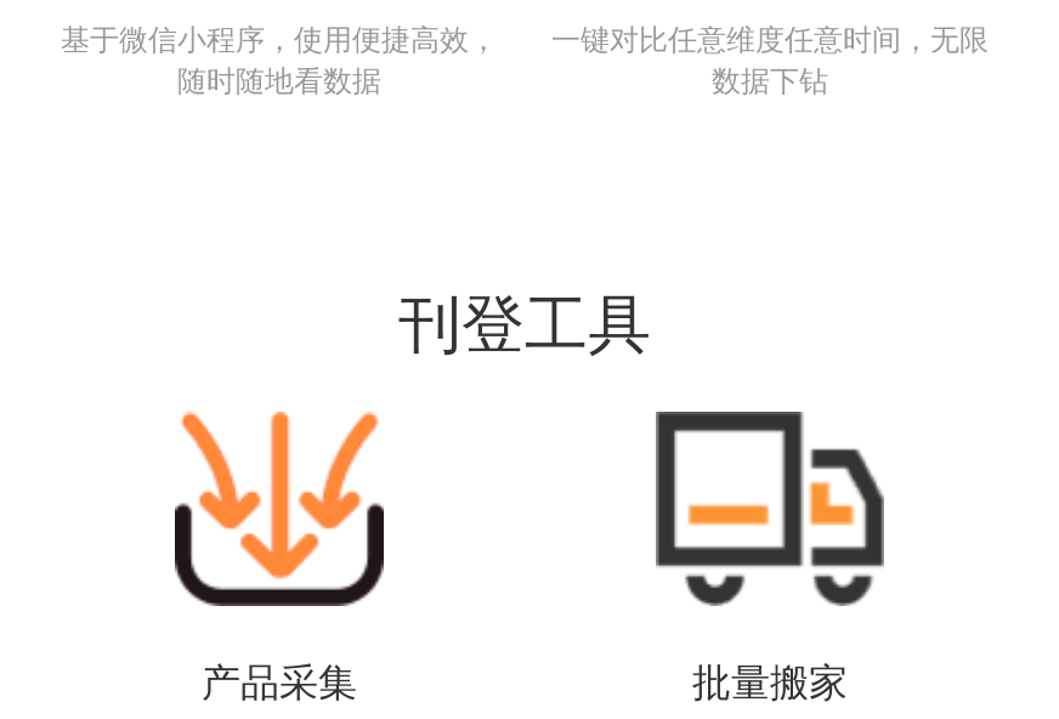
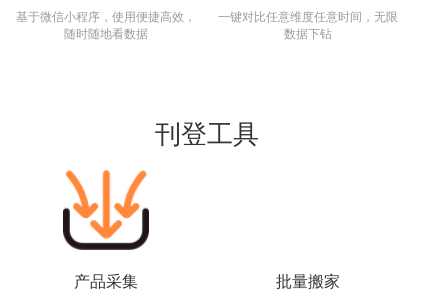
[653,409,887,608] [image] -> none

